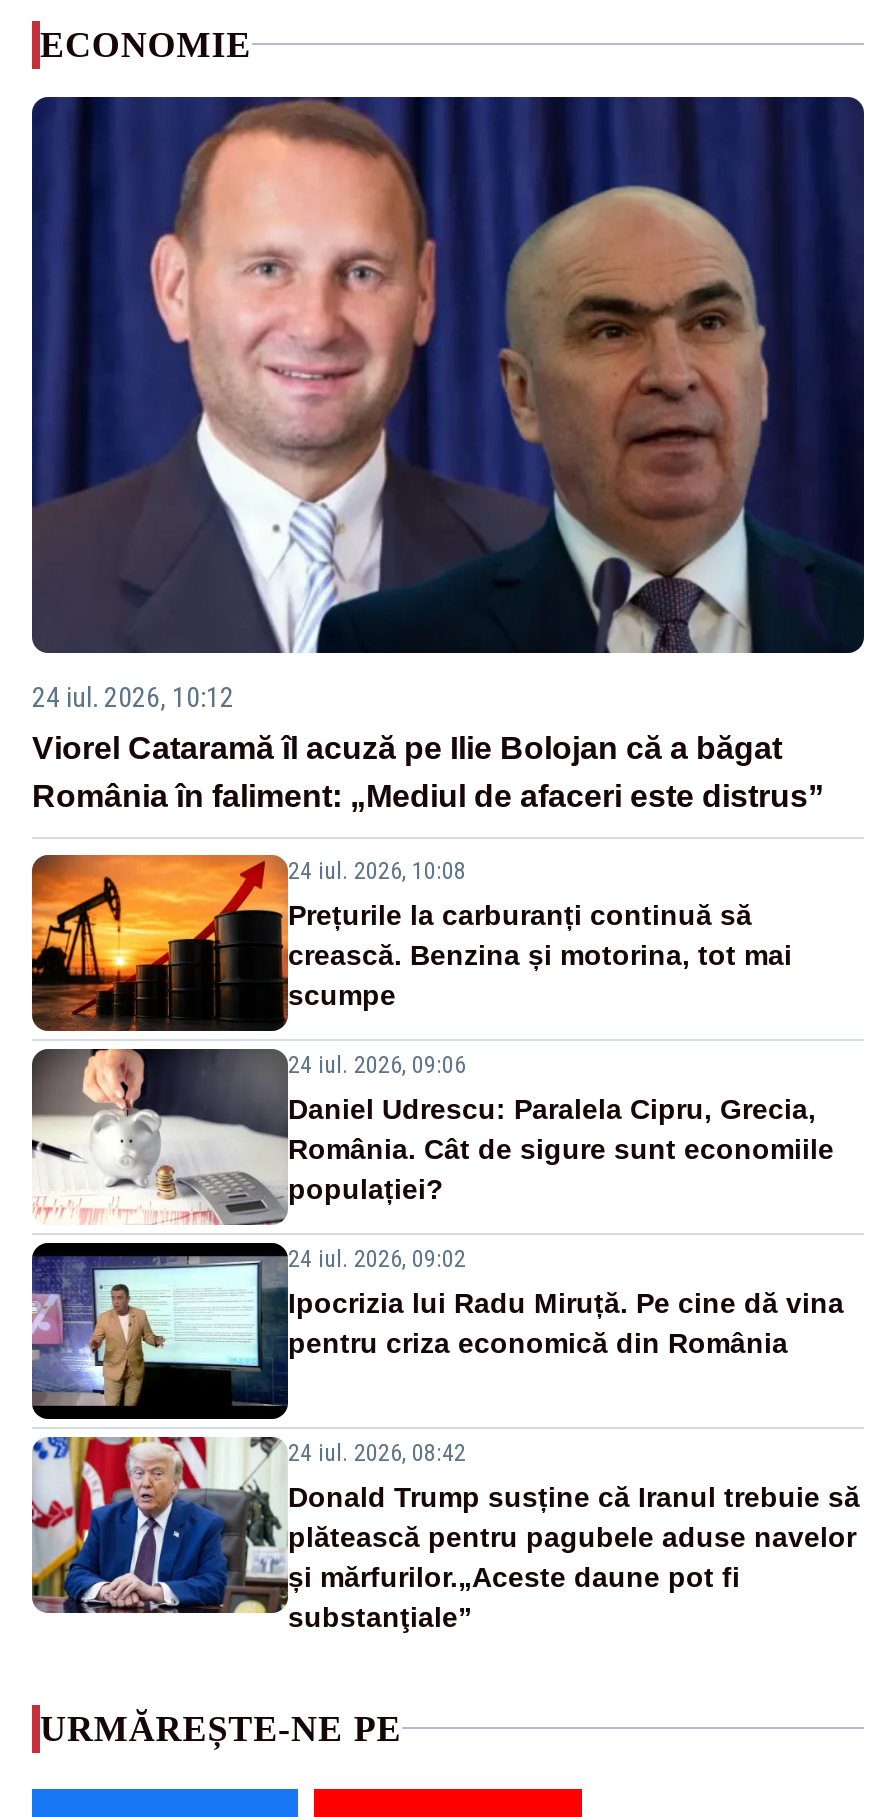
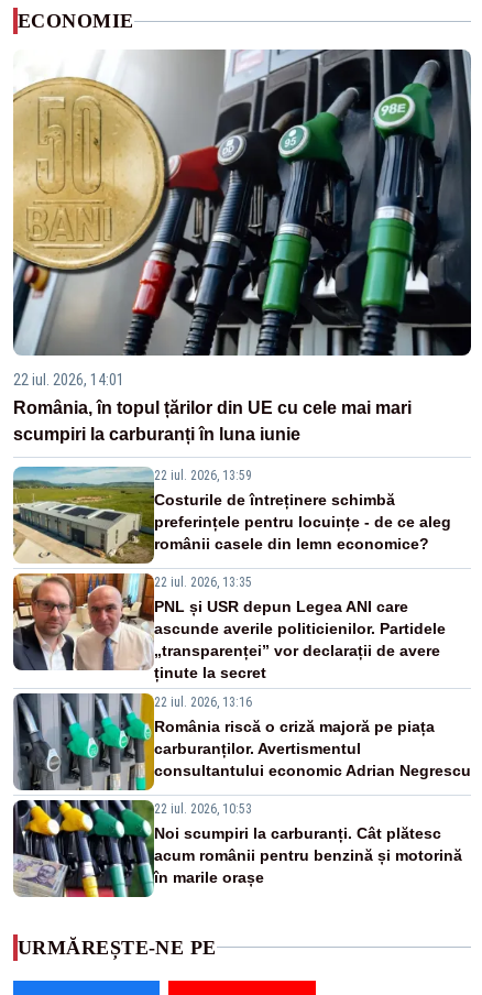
[30,94,864,712] [image] | 24 iul. 2026, 10:12 -> [12,48,471,388] [image] | 22 iul. 2026, 14:01
[32,730,824,812] Viorel Cataramă îl acuză pe Ilie Bolojan că a băgat | România în faliment: „Mediul de afaceri este distrus” -> [13,398,412,443] România, în topul țărilor din UE cu cele mai mari | scumpiri la carburanți în luna iunie
[30,852,792,1032] [image] | 24 iul. 2026, 10:08 | Prețurile la carburanți continuă să | crească. Benzina și motorina, tot mai | scumpe -> [12,466,451,565] [image] | 22 iul. 2026, 13:59 | Costurile de întreținere schimbă | preferințele pentru locuințe - de ce aleg | românii casele din lemn economice?
[30,1046,834,1224] [image] | 24 iul. 2026, 09:06 | Daniel Udrescu: Paralela Cipru, Grecia, | România. Cât de sigure sunt economiile | populației? -> [12,572,446,681] [image] | 22 iul. 2026, 13:35 | PNL și USR depun Legea ANI care | ascunde averile politicienilor. Partidele | „transparenței” vor declarații de avere | ținute la secret
[30,1240,844,1636] [image] | 24 iul. 2026, 09:02 | Ipocrizia lui Radu Miruță. Pe cine dă vina | pentru criza economică din România -> [12,680,471,898] [image] | 22 iul. 2026, 13:16 | România riscă o criză majoră pe piața | carburanților. Avertismentul | consultantului economic Adrian Negrescu
[288,1438,860,1632] 24 iul. 2026, 08:42 | Donald Trump susține că Iranul trebuie să | plătească pentru pagubele aduse navelor | și mărfurilor.„Aceste daune pot fi | substanţiale” -> [154,801,462,886] 22 iul. 2026, 10:53 | Noi scumpiri la carburanți. Cât plătesc | acum românii pentru benzină și motorină | în marile orașe

